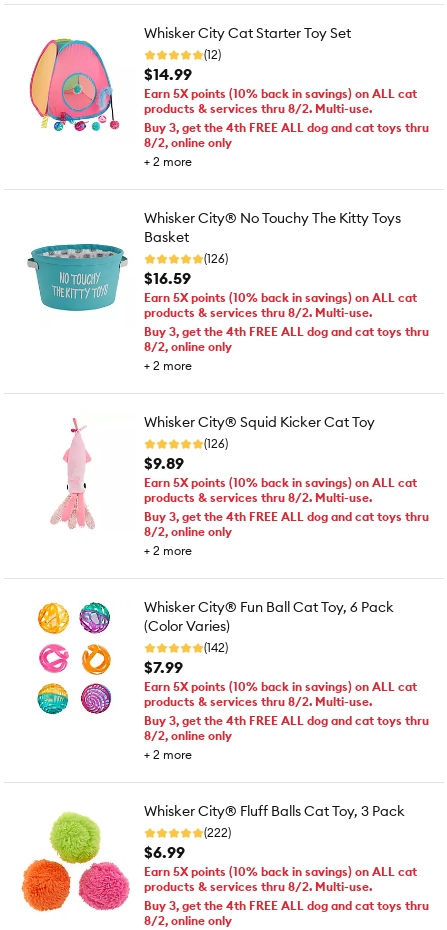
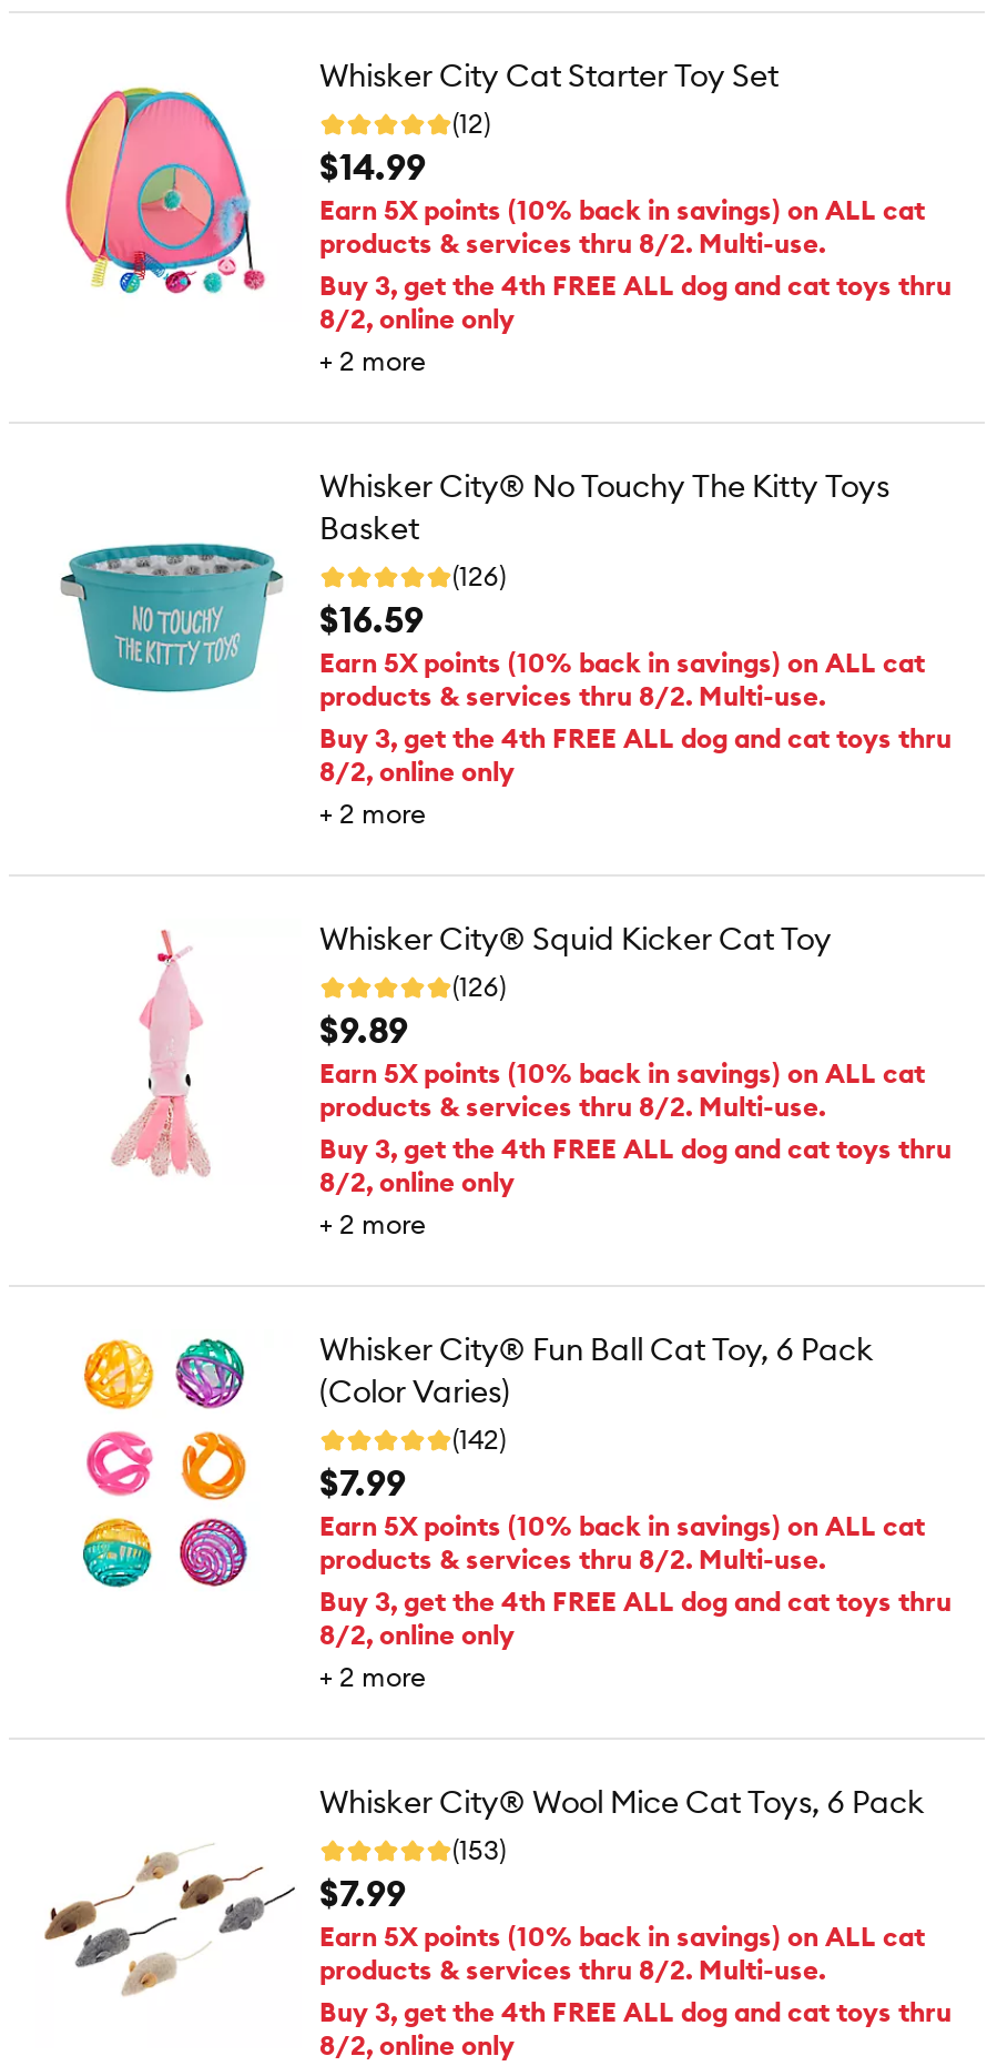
[20,802,405,913] [image] | Whisker City® Fluff Balls Cat Toy, 3 Pack -> [42,1782,925,2026] [image] | Whisker City® Wool Mice Cat Toys, 6 Pack
[204,825,231,840] (222) -> [452,1833,506,1866] (153)
[144,842,185,862] $6.99 -> [319,1871,406,1915] $7.99

